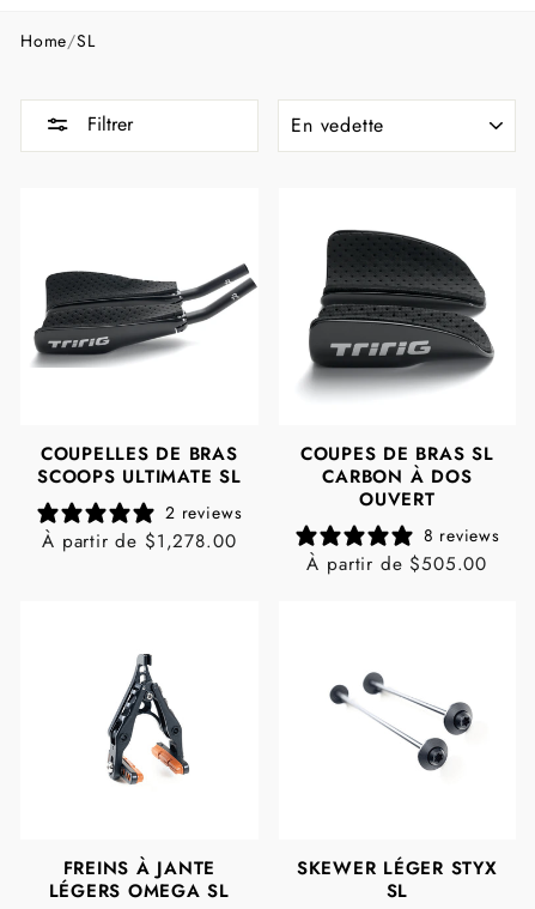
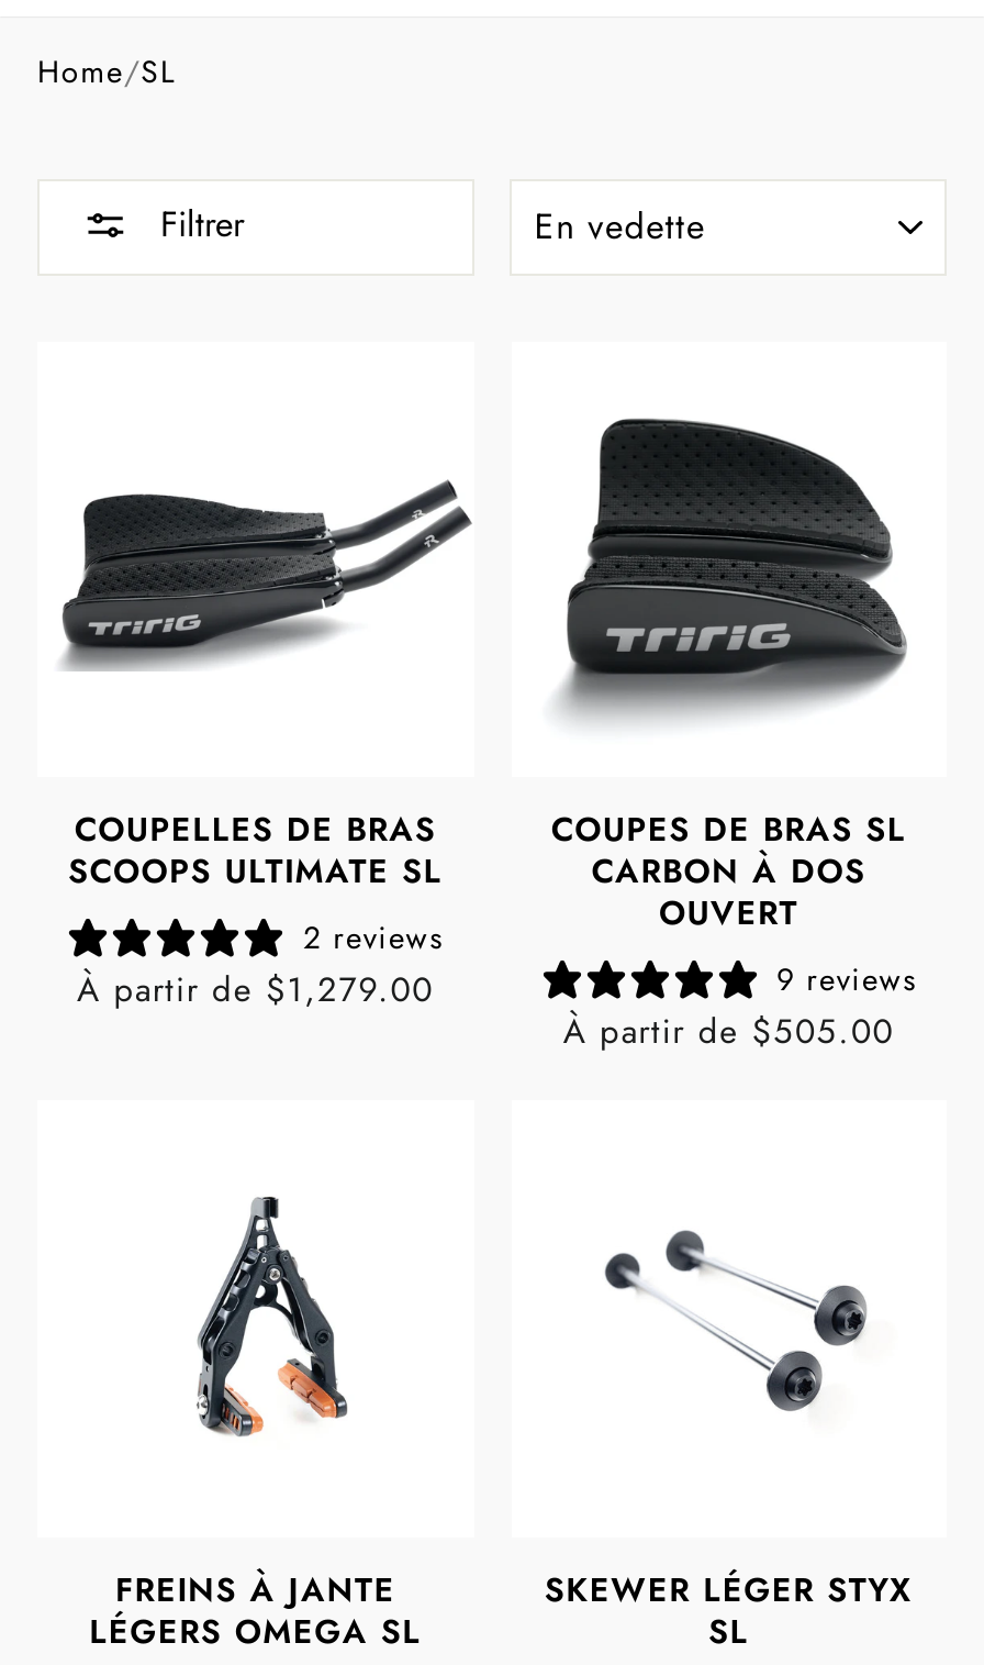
[42,528,236,555] À partir de $1,278.00 -> [77,966,434,1015] À partir de $1,279.00
[423,523,500,547] 8 reviews -> [776,957,918,1001] 9 reviews

